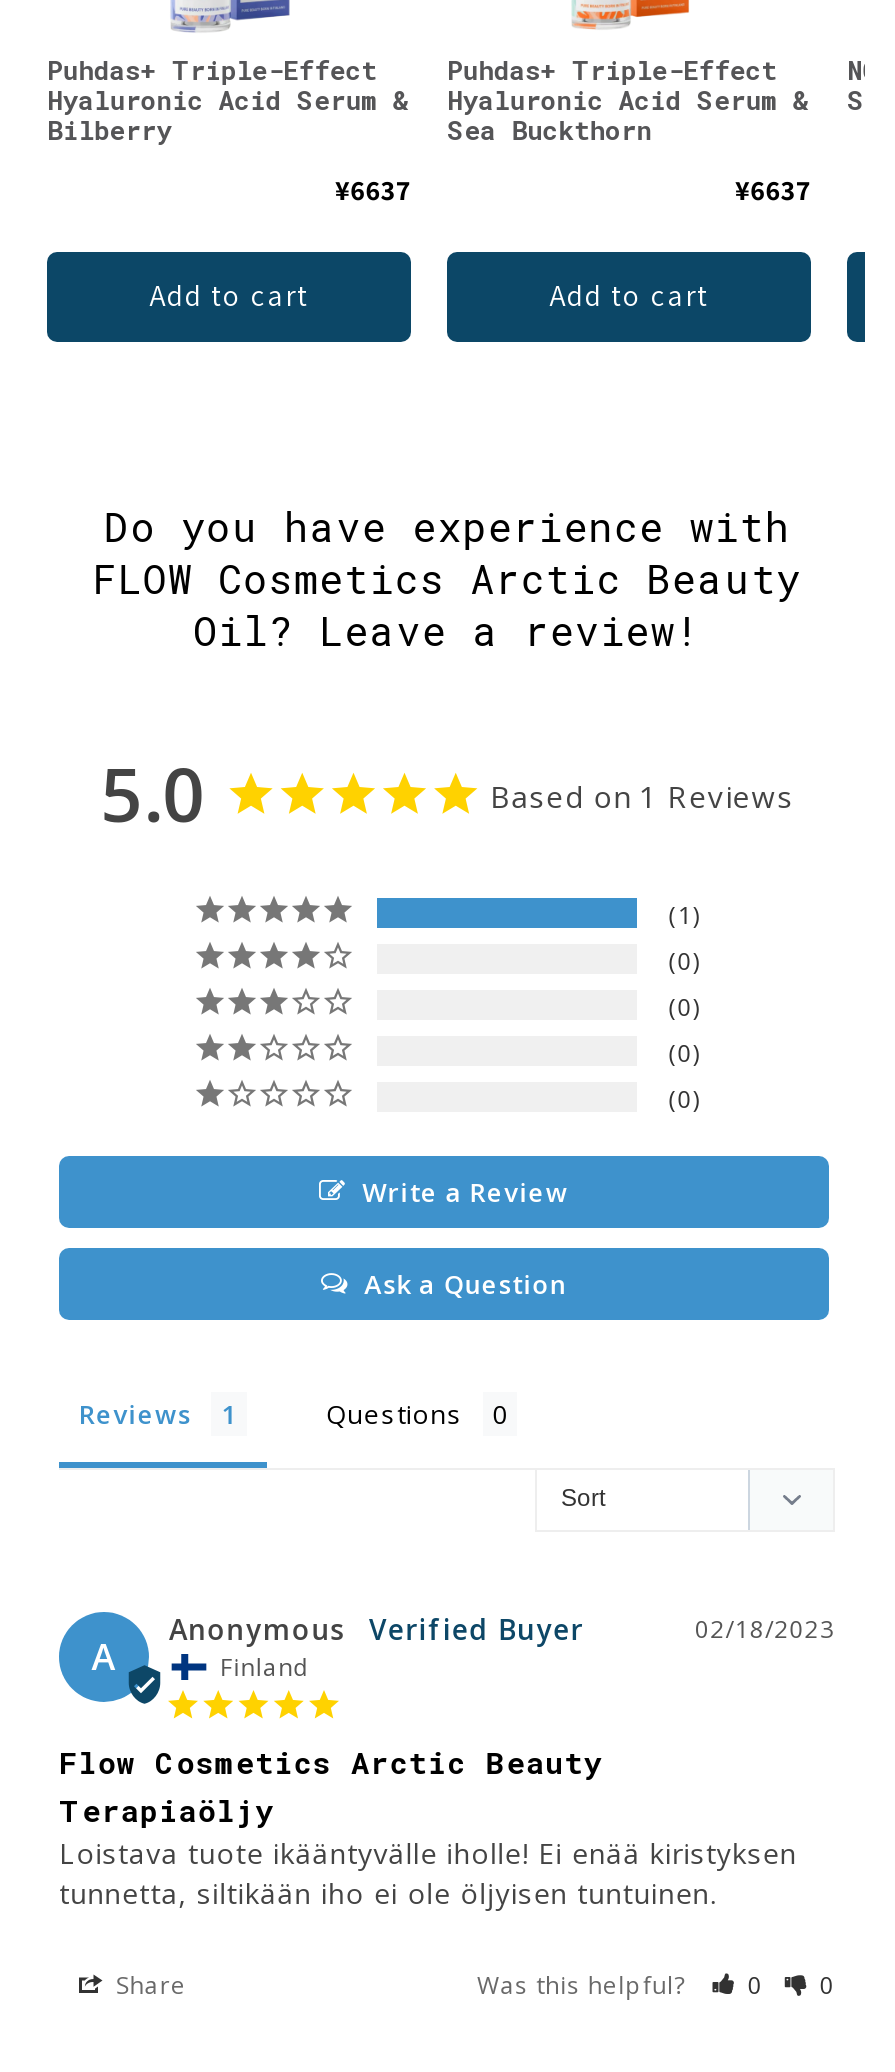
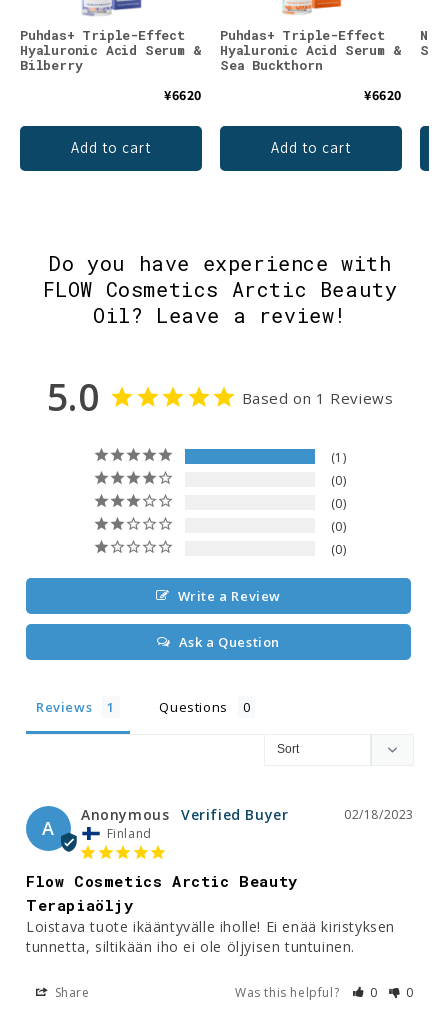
[335,172,411,208] ¥6637 -> [164,86,202,104] ¥6620
[735,172,811,208] ¥6637 -> [364,86,402,104] ¥6620

